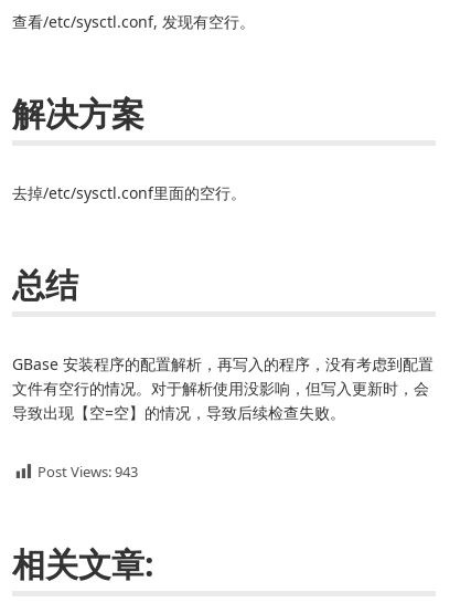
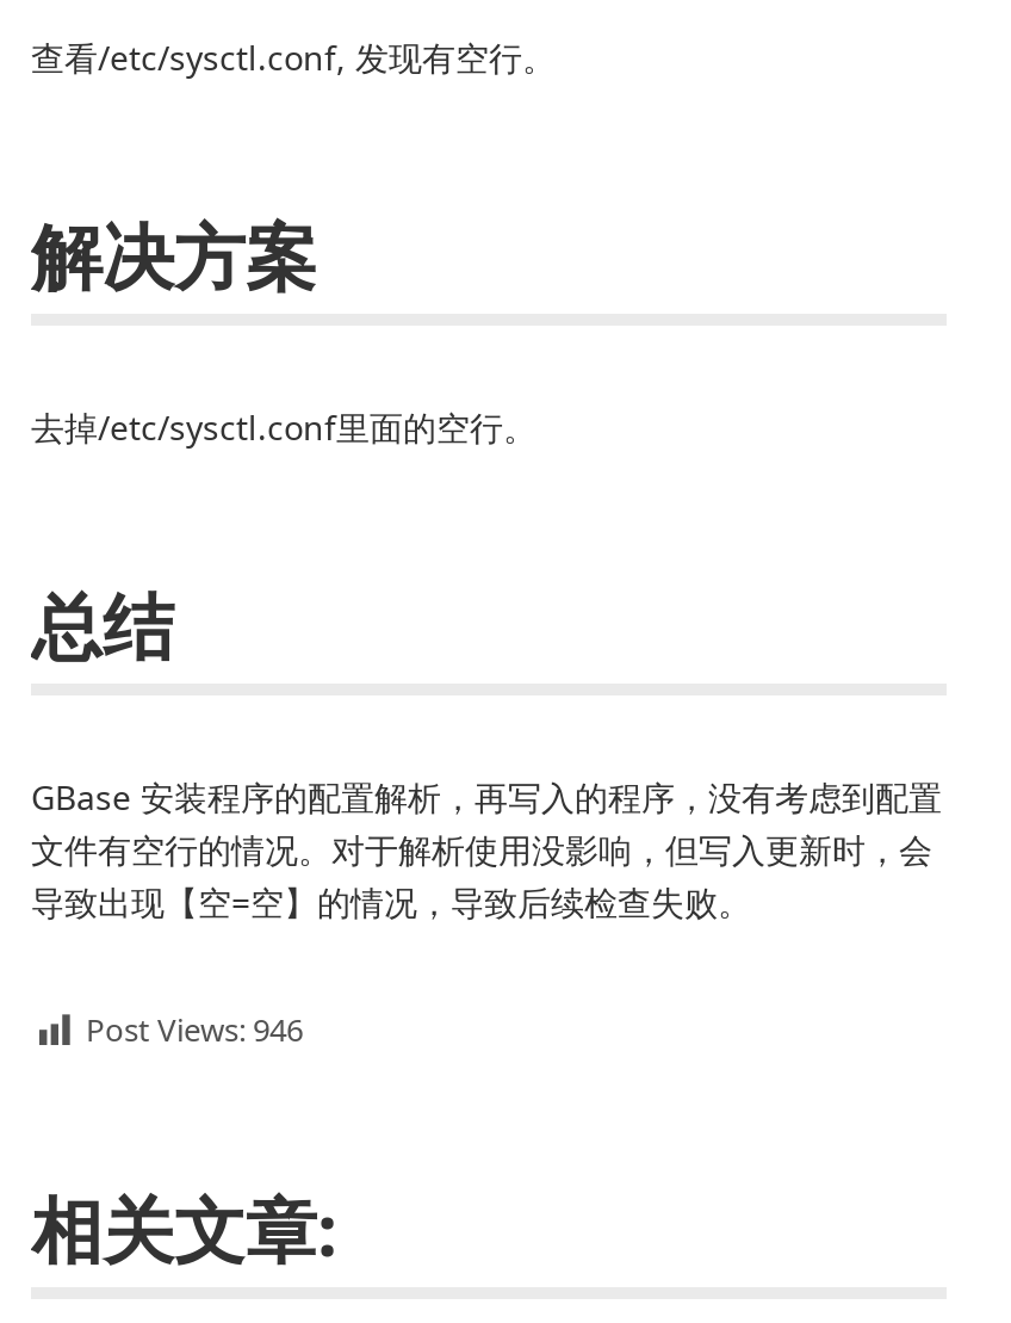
[38,462,138,482] Post Views: 943 -> [86,1009,303,1052] Post Views: 946

